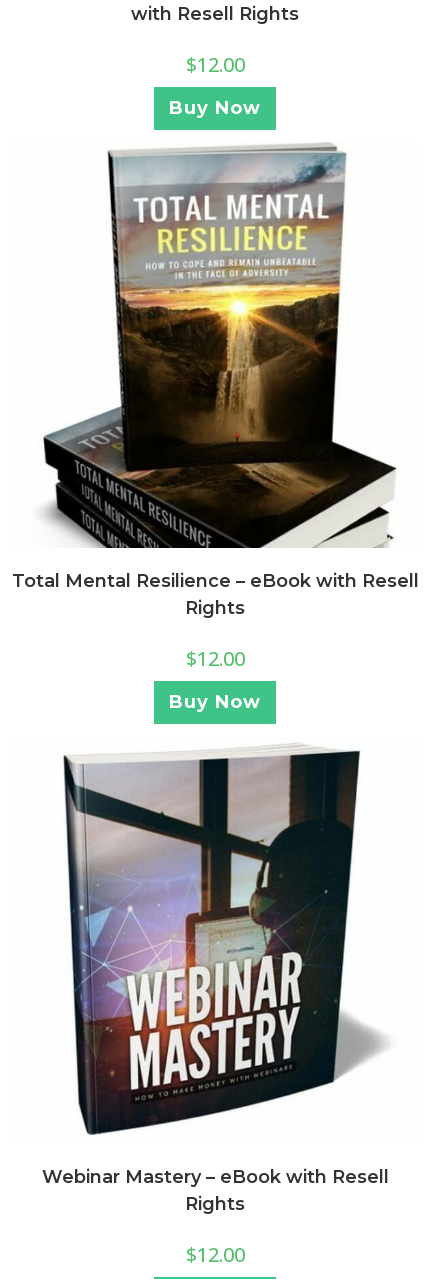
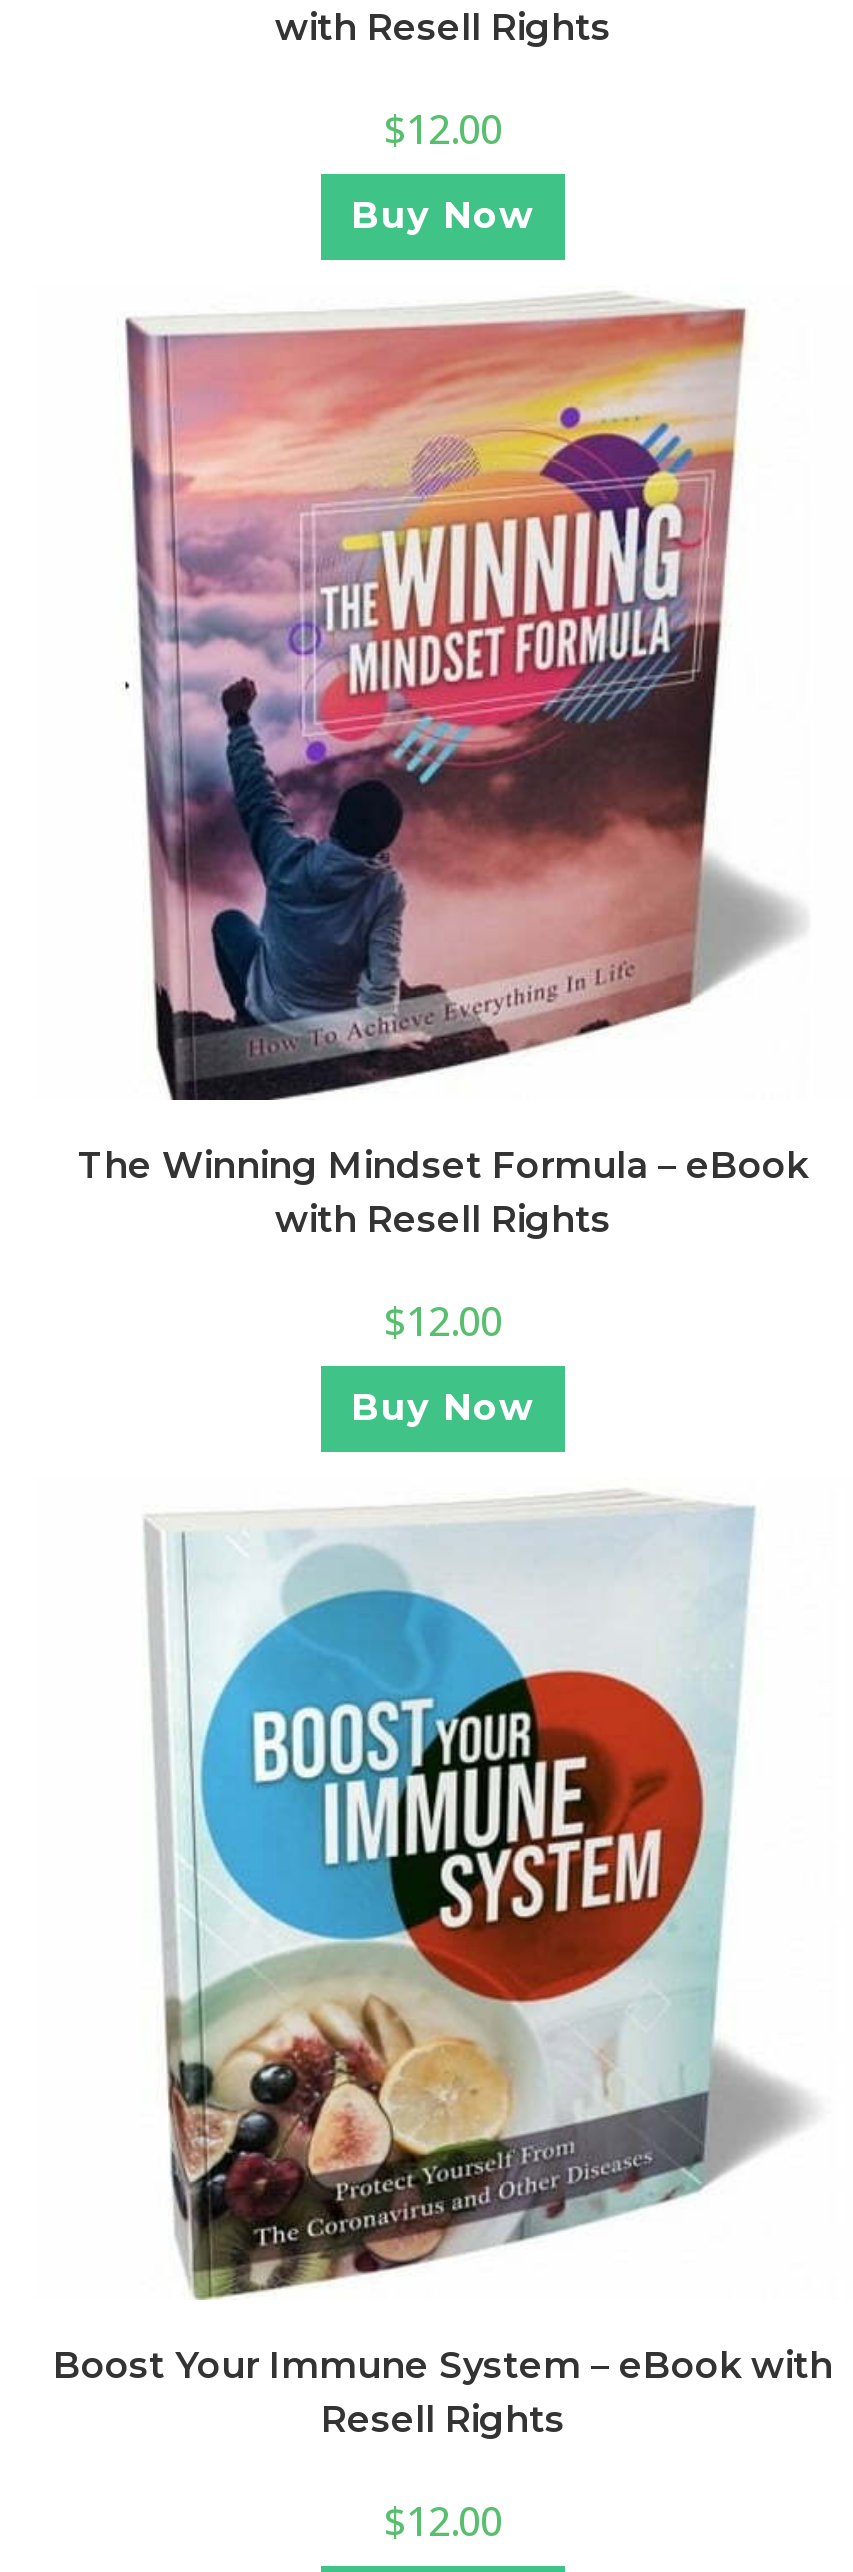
[11,142,418,619] [image] | Total Mental Resilience – eBook with Resell | Rights -> [78,290,808,1243] [image] | The Winning Mindset Formula – eBook | with Resell Rights
[41,751,396,1215] [image] | Webinar Mastery – eBook with Resell | Rights -> [53,1506,833,2443] [image] | Boost Your Immune System – eBook with | Resell Rights

